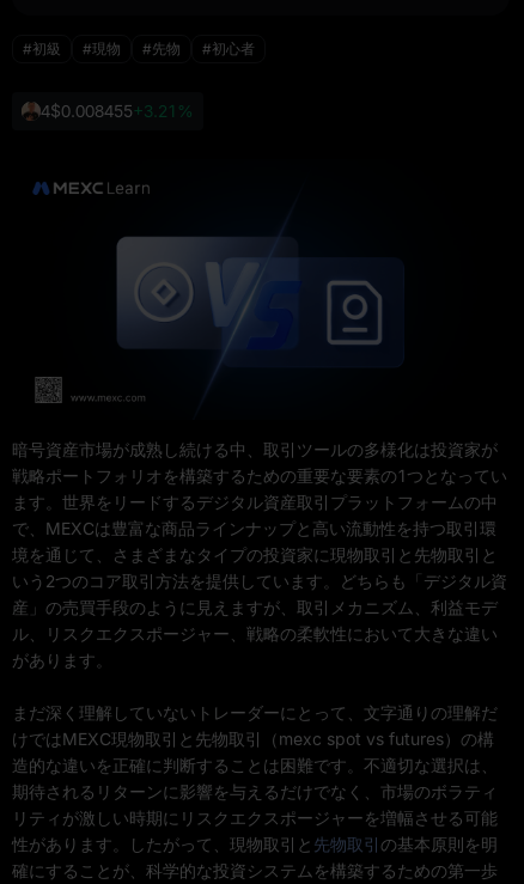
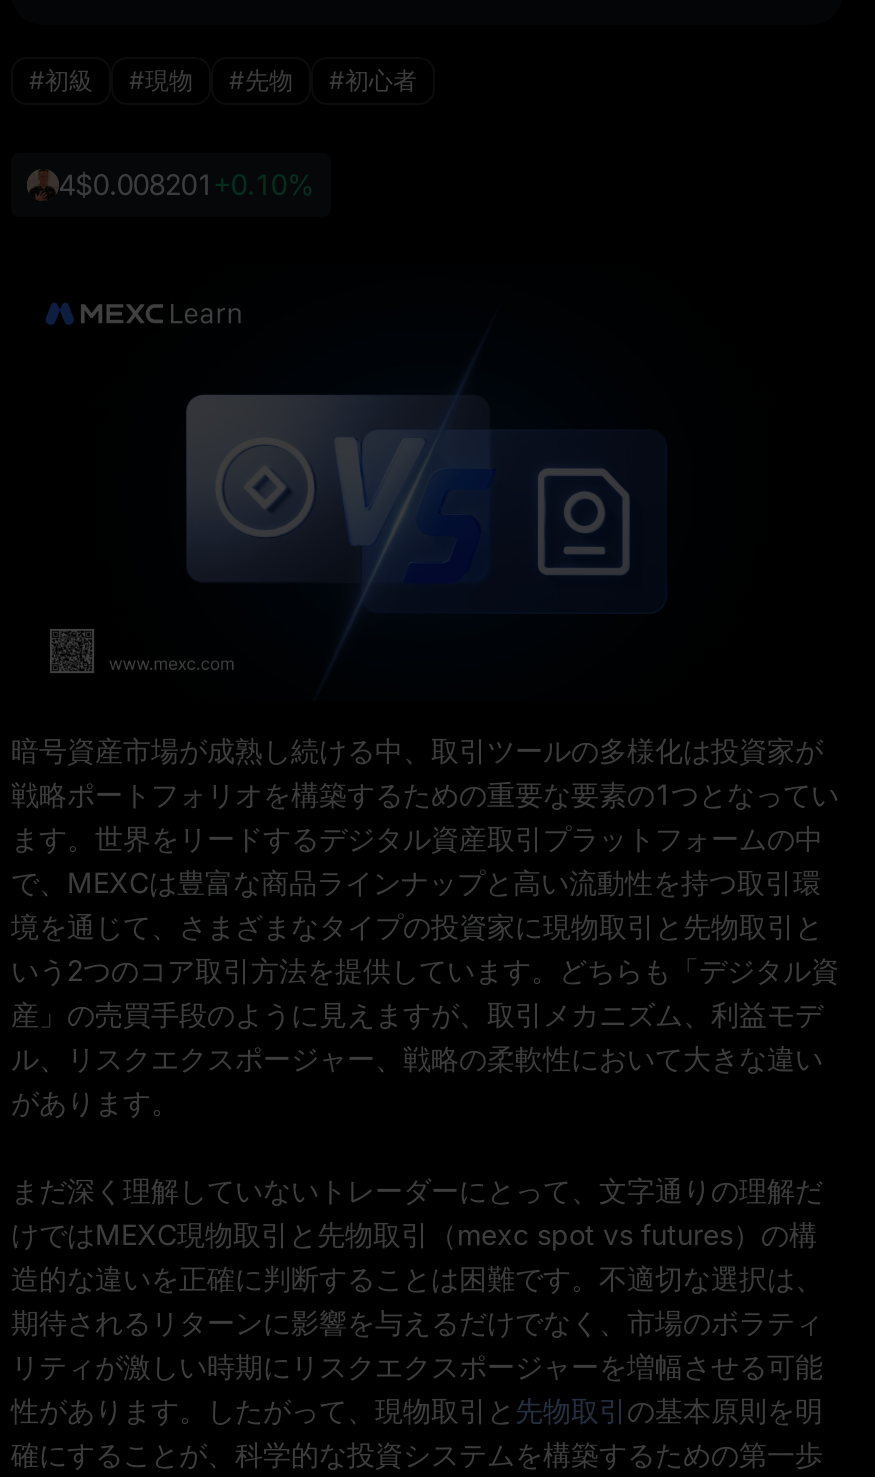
[41,100,194,121] 4$0.008455 +3.21% -> [59,167,315,201] 4$0.008201 +0.10%

